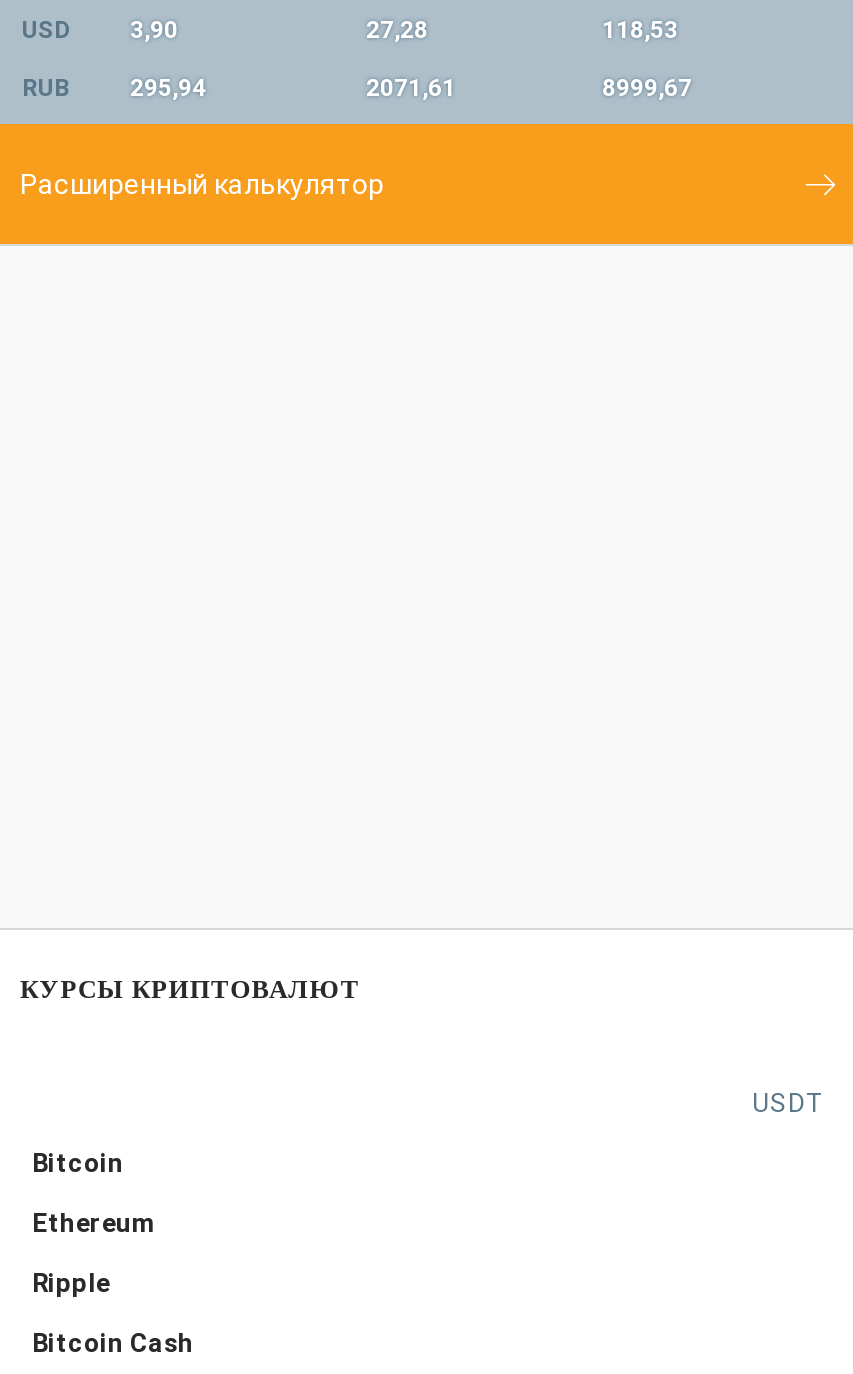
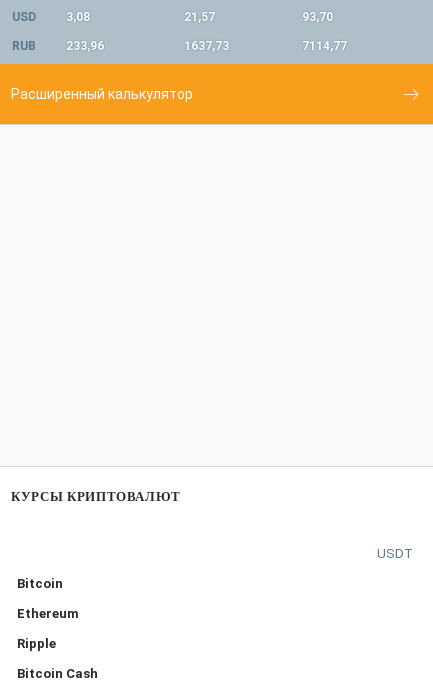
[130,16,178,44] 3,90 -> [66,10,90,24] 3,08
[366,16,428,44] 27,28 -> [184,10,215,24] 21,57
[602,16,678,44] 118,53 -> [302,10,333,24] 93,70
[130,74,206,102] 295,94 -> [66,39,104,53] 233,96
[366,74,456,102] 2071,61 -> [184,39,229,53] 1637,73
[602,74,692,102] 8999,67 -> [302,39,347,53] 7114,77

